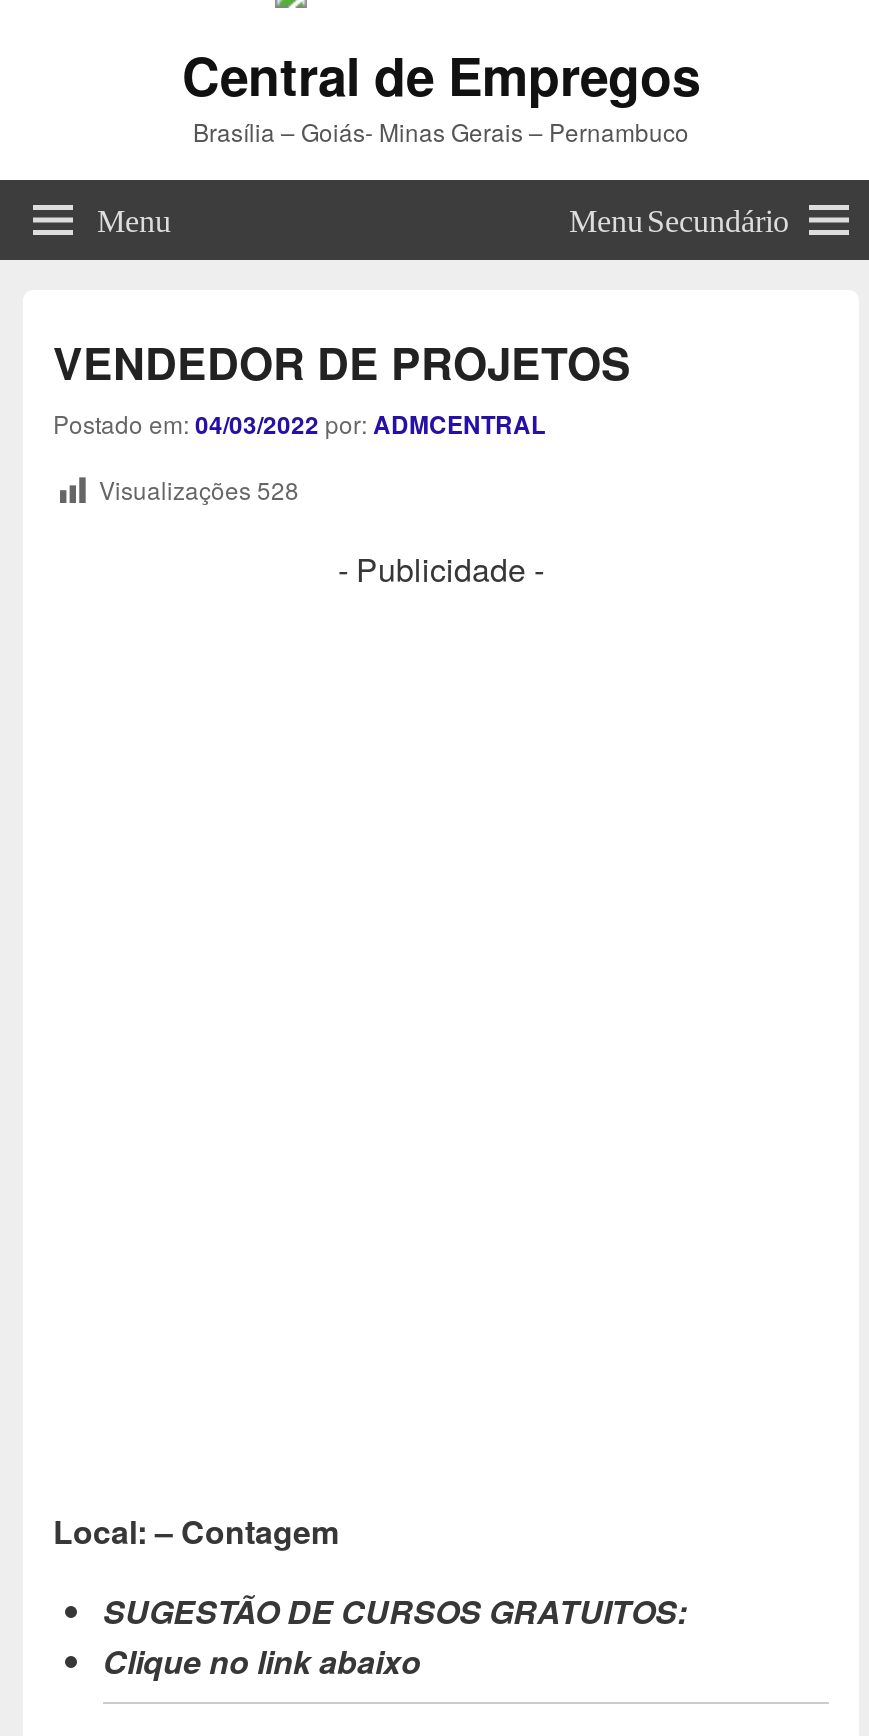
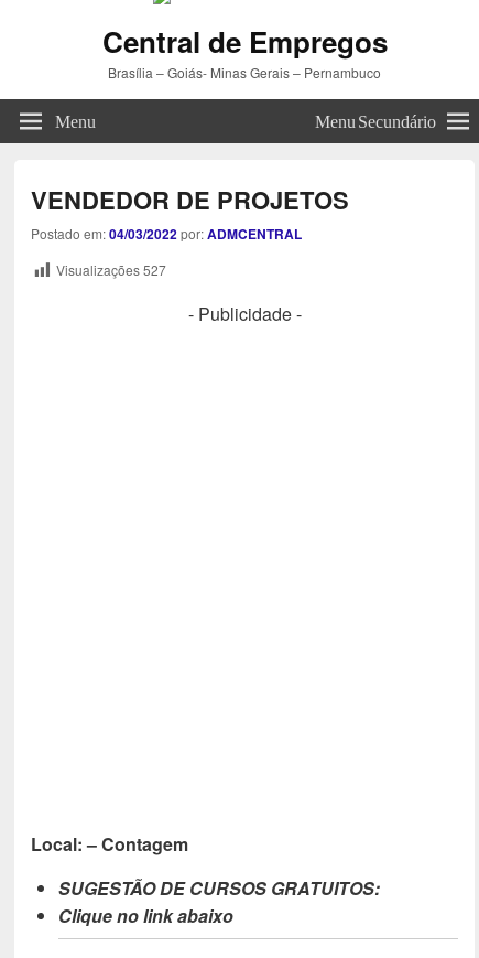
[99,472,299,506] Visualizações 528 -> [56,260,166,279] Visualizações 527

